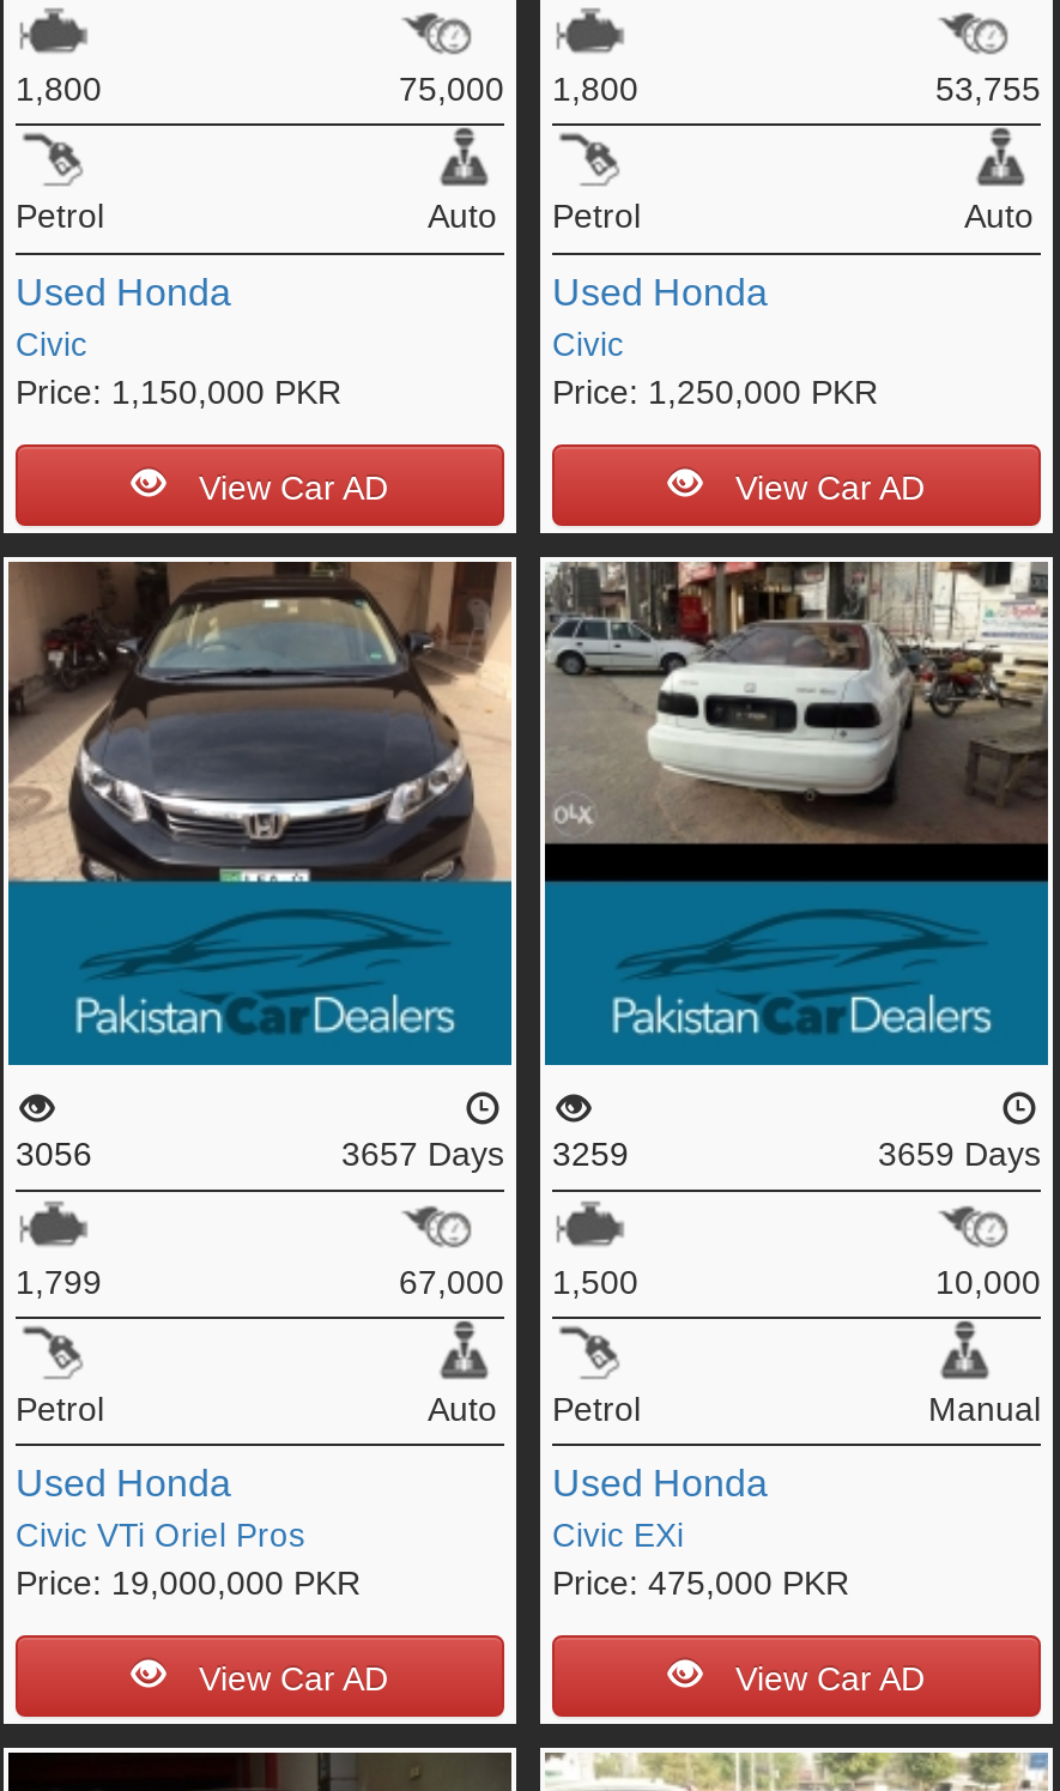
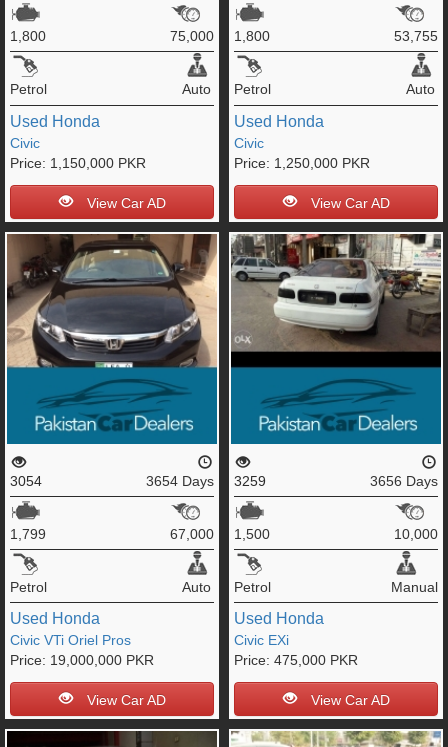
[16,1134,92,1172] 3056 -> [10,473,42,489] 3054
[341,1134,629,1172] 3657 Days 3259 -> [146,473,266,489] 3654 Days 3259
[878,1134,1041,1172] 3659 Days -> [370,473,438,489] 3656 Days

